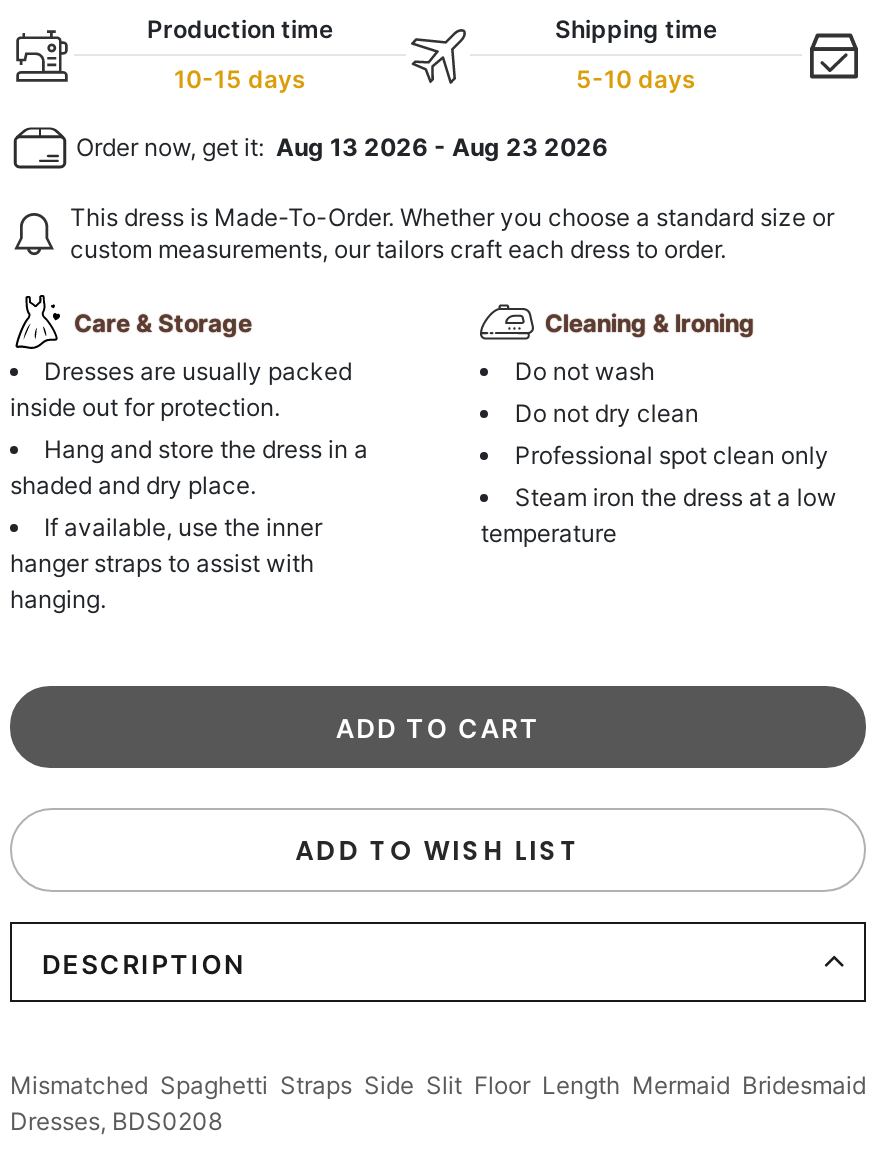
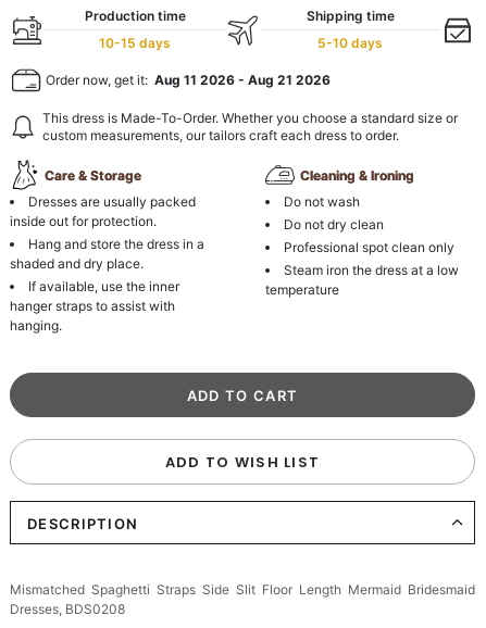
[70,132,608,162] Order now, get it: Aug 13 2026 - Aug 23 2026 -> [42,72,331,88] Order now, get it: Aug 11 2026 - Aug 21 2026

